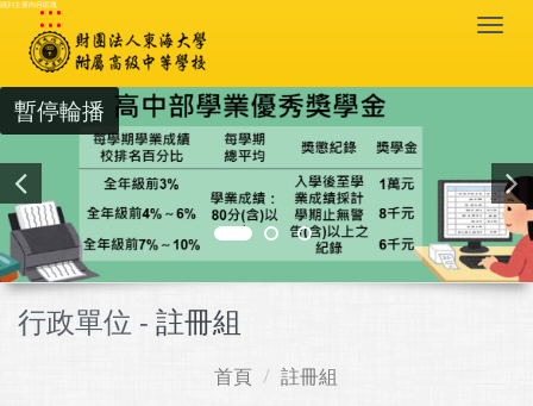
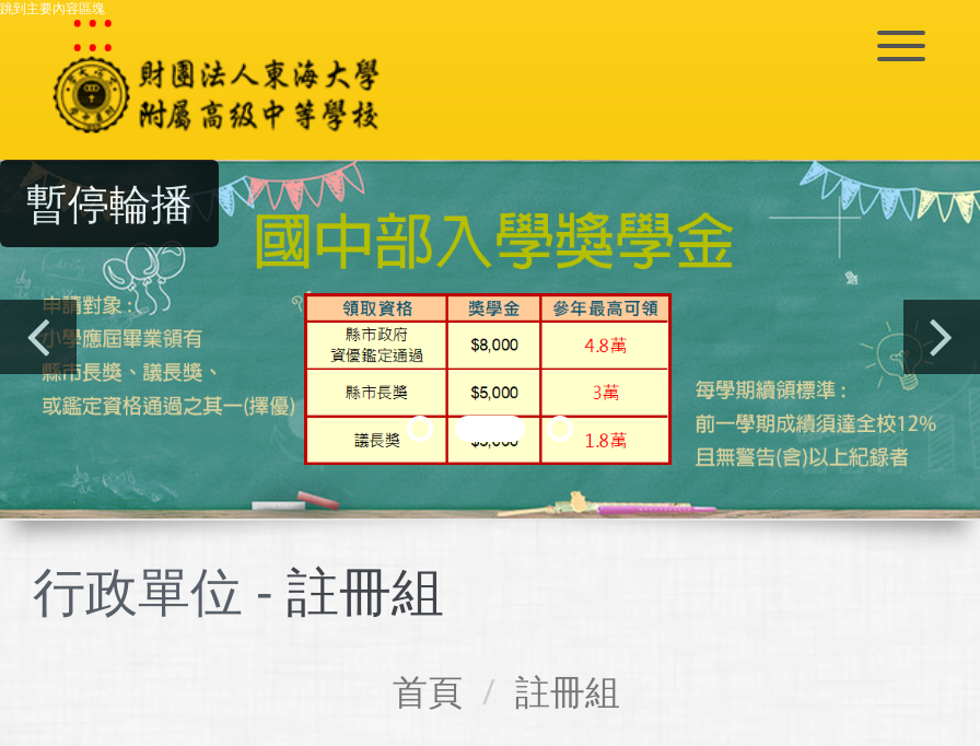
[4,87,529,282] [image] -> [7,160,973,518] [image]

